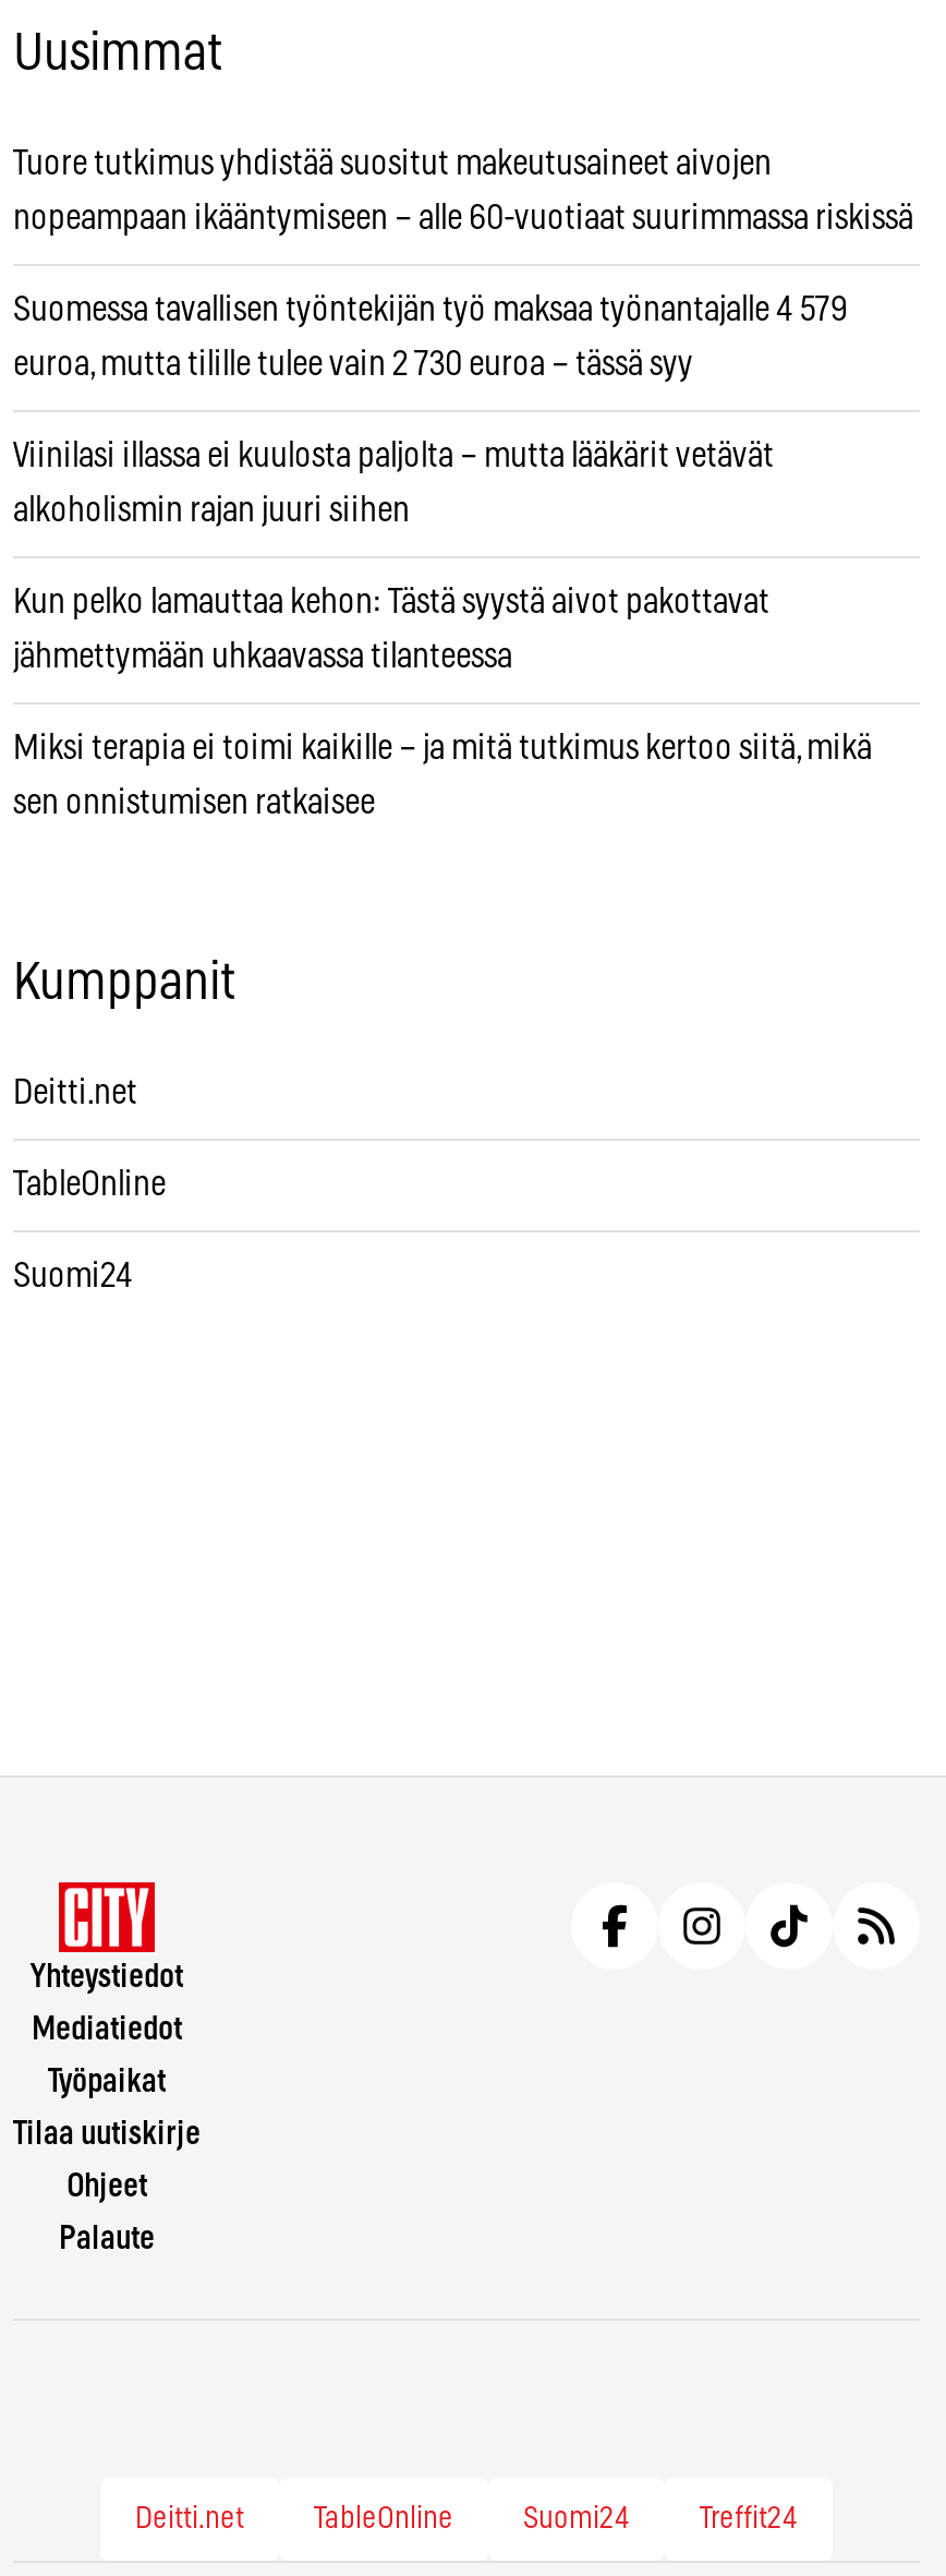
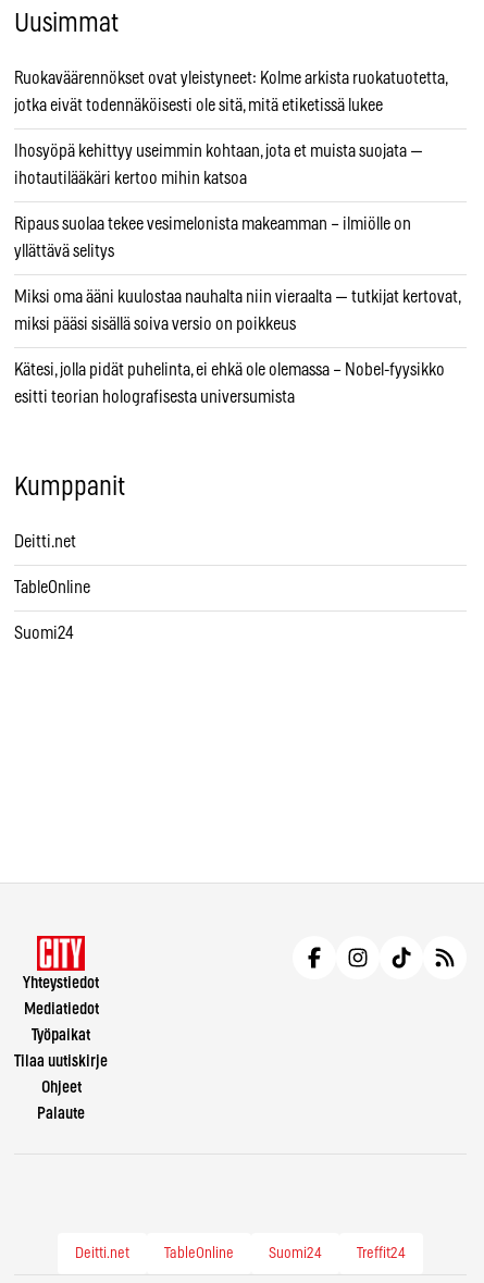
[13,146,772,181] Tuore tutkimus yhdistää suositut makeutusaineet aivojen -> [14,70,447,87] Ruokaväärennökset ovat yleistyneet: Kolme arkista ruokatuotetta,
[13,201,913,236] nopeampaan ikääntymiseen – alle 60-vuotiaat suurimmassa riskissä -> [14,97,383,114] jotka eivät todennäköisesti ole sitä, mitä etiketissä lukee
[13,292,848,327] Suomessa tavallisen työntekijän työ maksaa työnantajalle 4 579 -> [14,143,423,160] Ihosyöpä kehittyy useimmin kohtaan, jota et muista suojata —
[13,347,693,382] euroa, mutta tilille tulee vain 2 730 euroa – tässä syy -> [14,170,247,187] ihotautilääkäri kertoo mihin katsoa
[13,439,774,474] Viinilasi illassa ei kuulosta paljolta – mutta lääkärit vetävät -> [14,216,411,233] Ripaus suolaa tekee vesimelonista makeamman – ilmiölle on
[13,493,410,528] alkoholismin rajan juuri siihen -> [14,243,114,260] yllättävä selitys
[13,585,769,620] Kun pelko lamauttaa kehon: Tästä syystä aivot pakottavat -> [14,288,460,306] Miksi oma ääni kuulostaa nauhalta niin vieraalta — tutkijat kertovat,
[13,639,512,674] jähmettymään uhkaavassa tilanteessa -> [14,316,296,333] miksi pääsi sisällä soiva versio on poikkeus
[13,731,872,766] Miksi terapia ei toimi kaikille – ja mitä tutkimus kertoo siitä, mikä -> [14,361,445,379] Kätesi, jolla pidät puhelinta, ei ehkä ole olemassa – Nobel-fyysikko
[13,785,375,820] sen onnistumisen ratkaisee -> [14,389,295,406] esitti teorian holografisesta universumista

